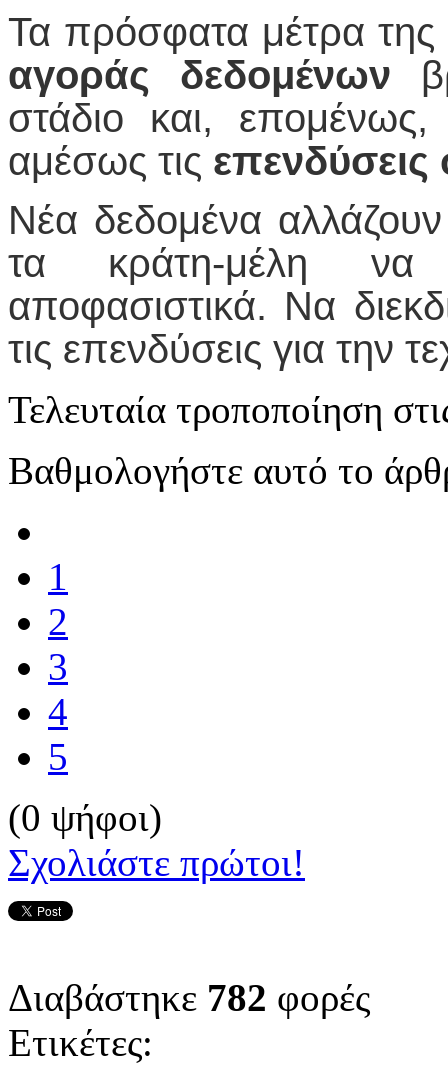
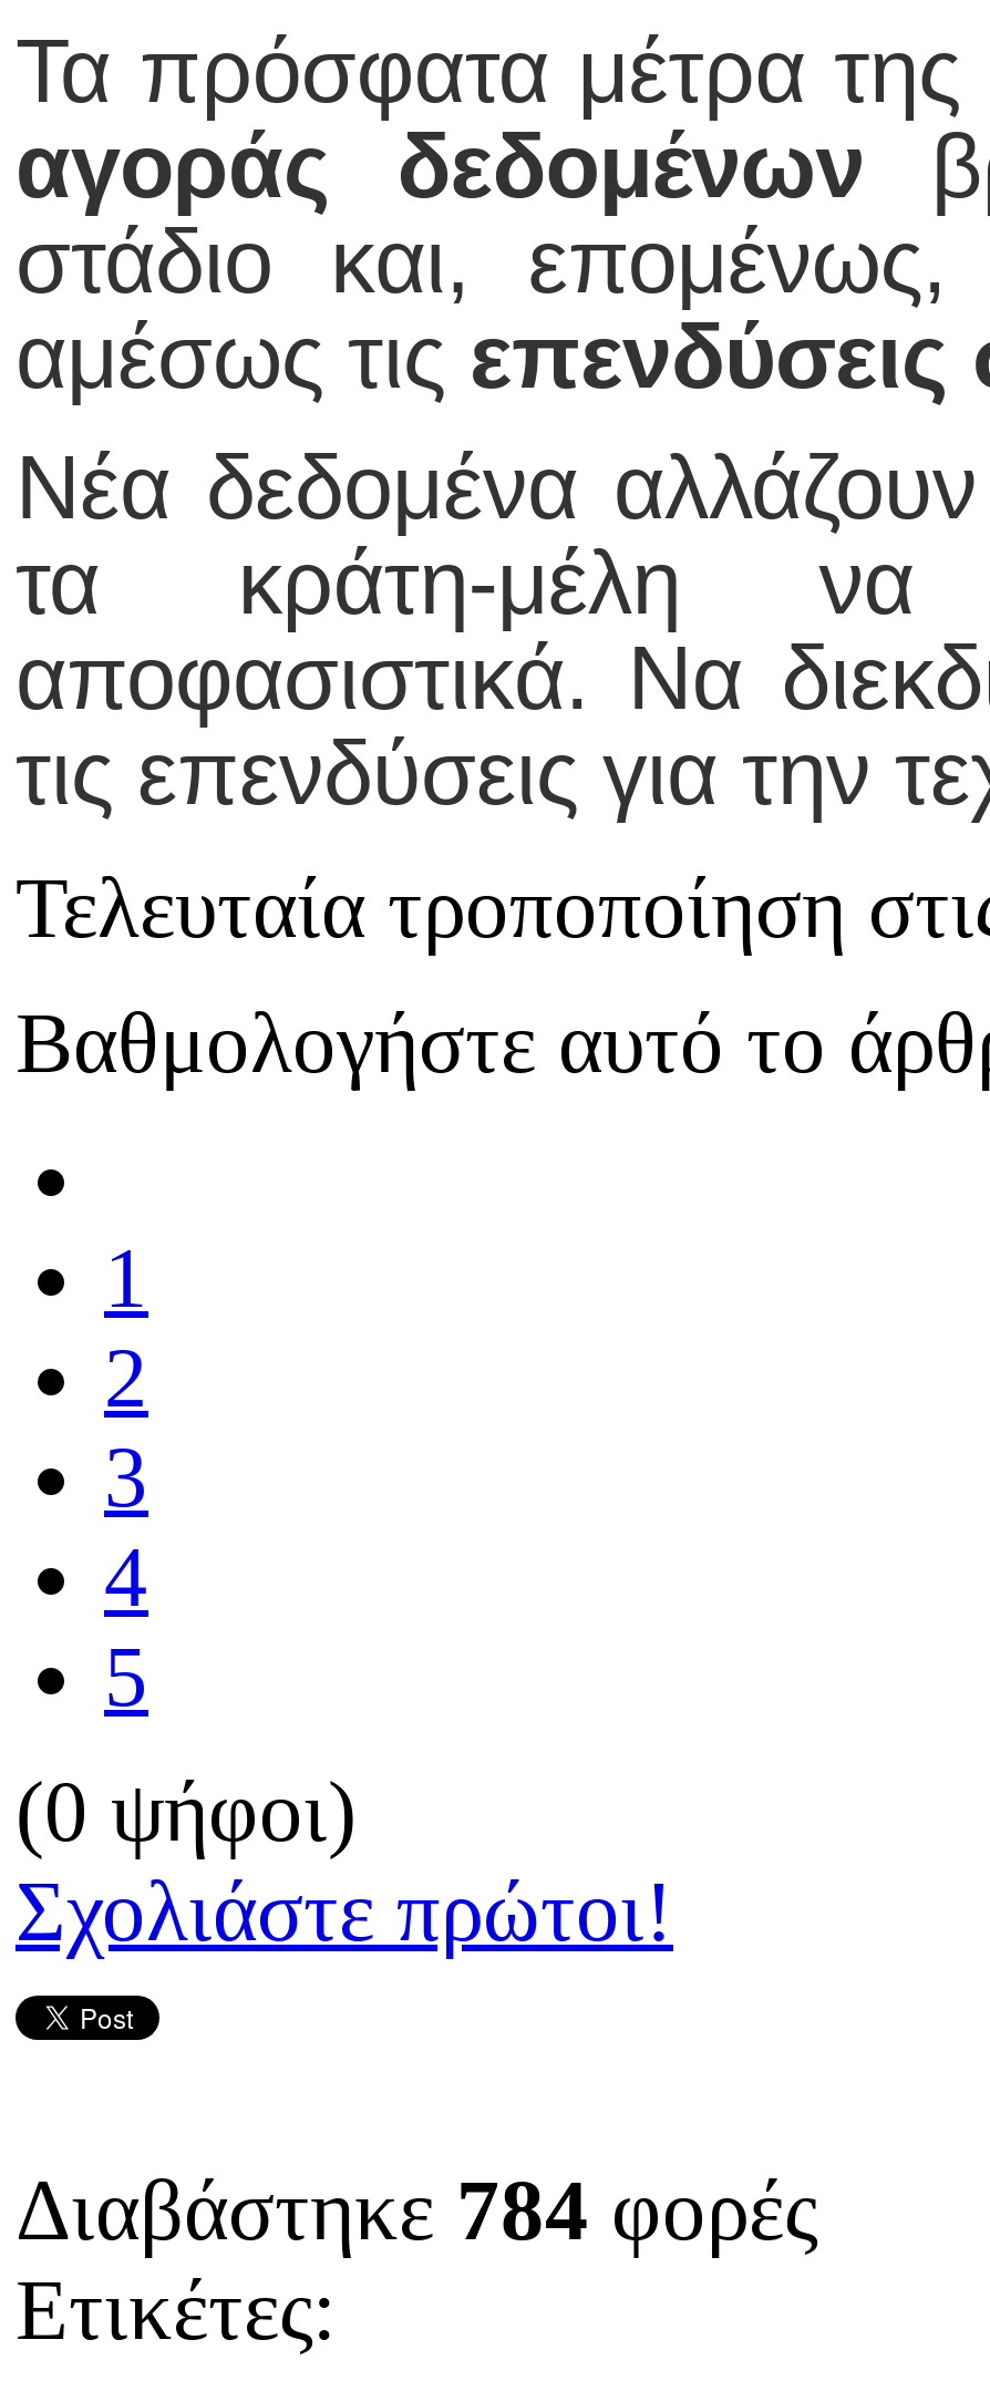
[8,976,370,1019] Διαβάστηκε 782 φορές -> [16,2162,817,2257] Διαβάστηκε 784 φορές

